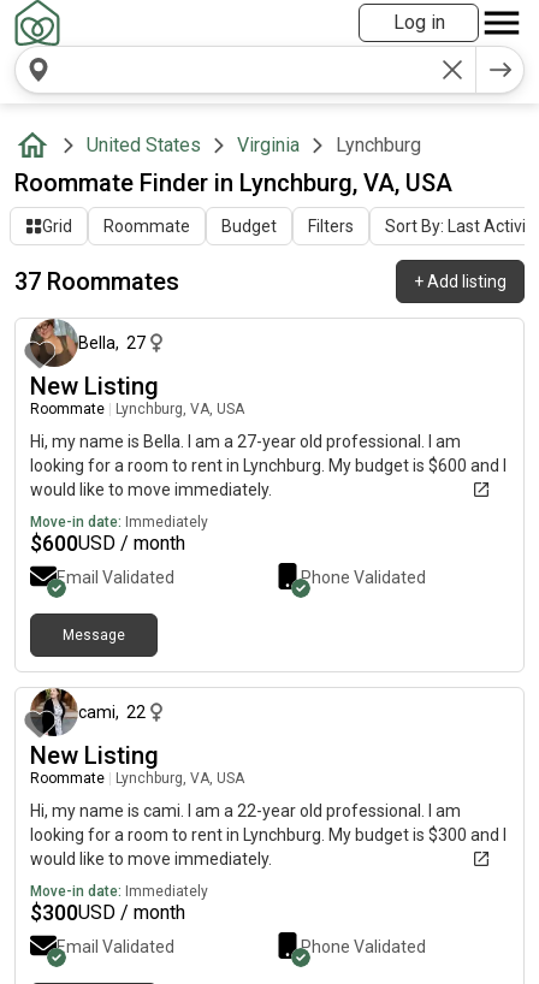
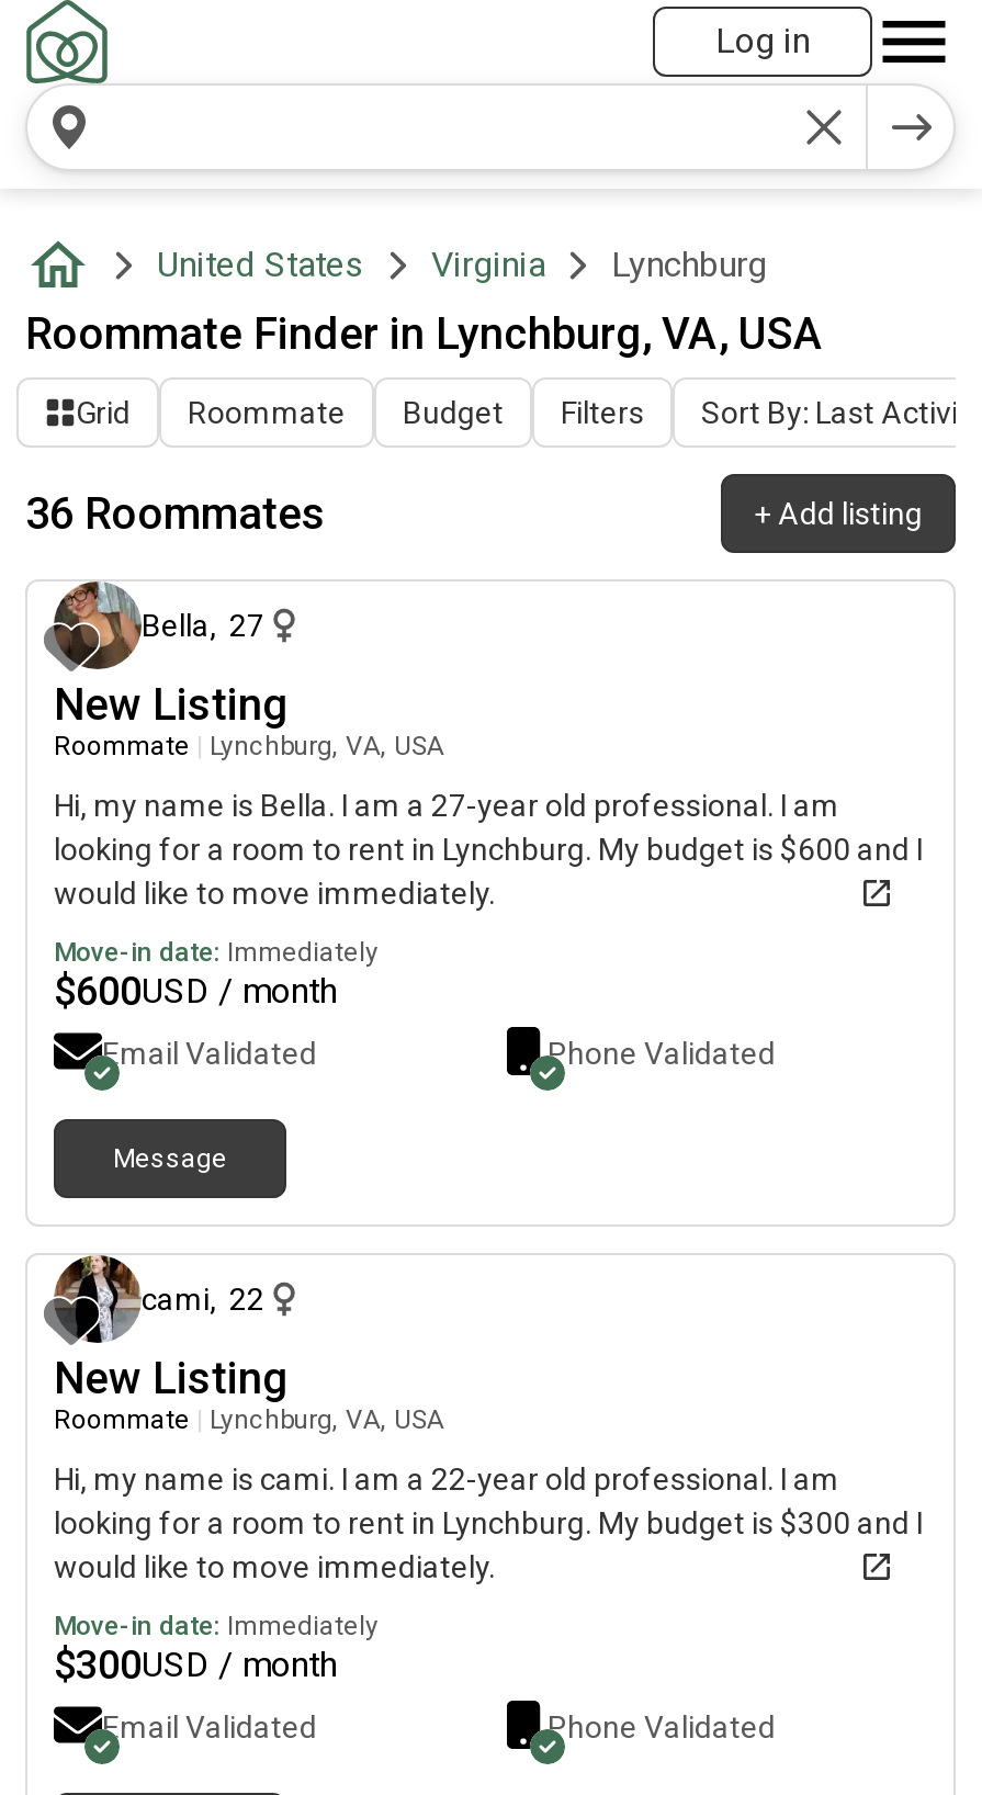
[14,267,179,296] 37 Roommates -> [25,487,326,540] 36 Roommates

